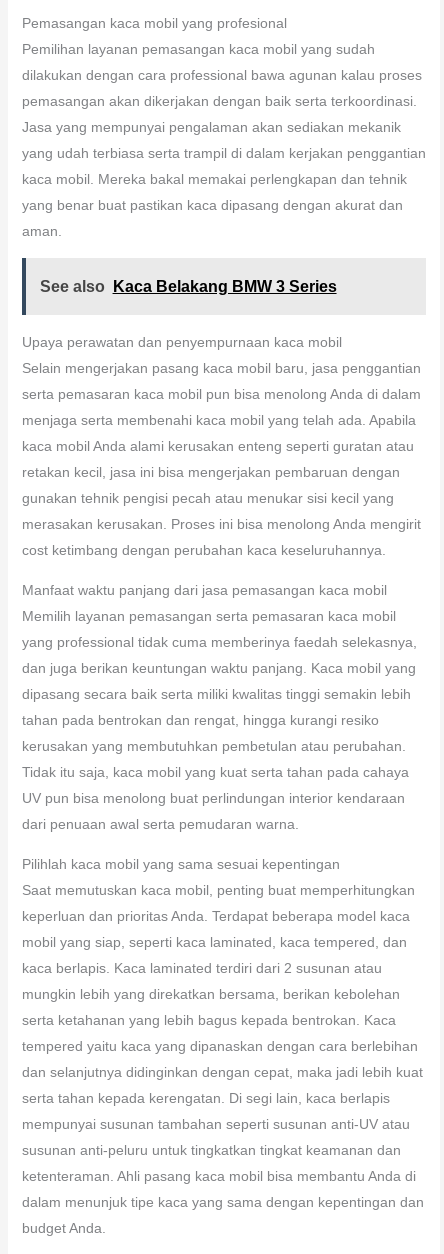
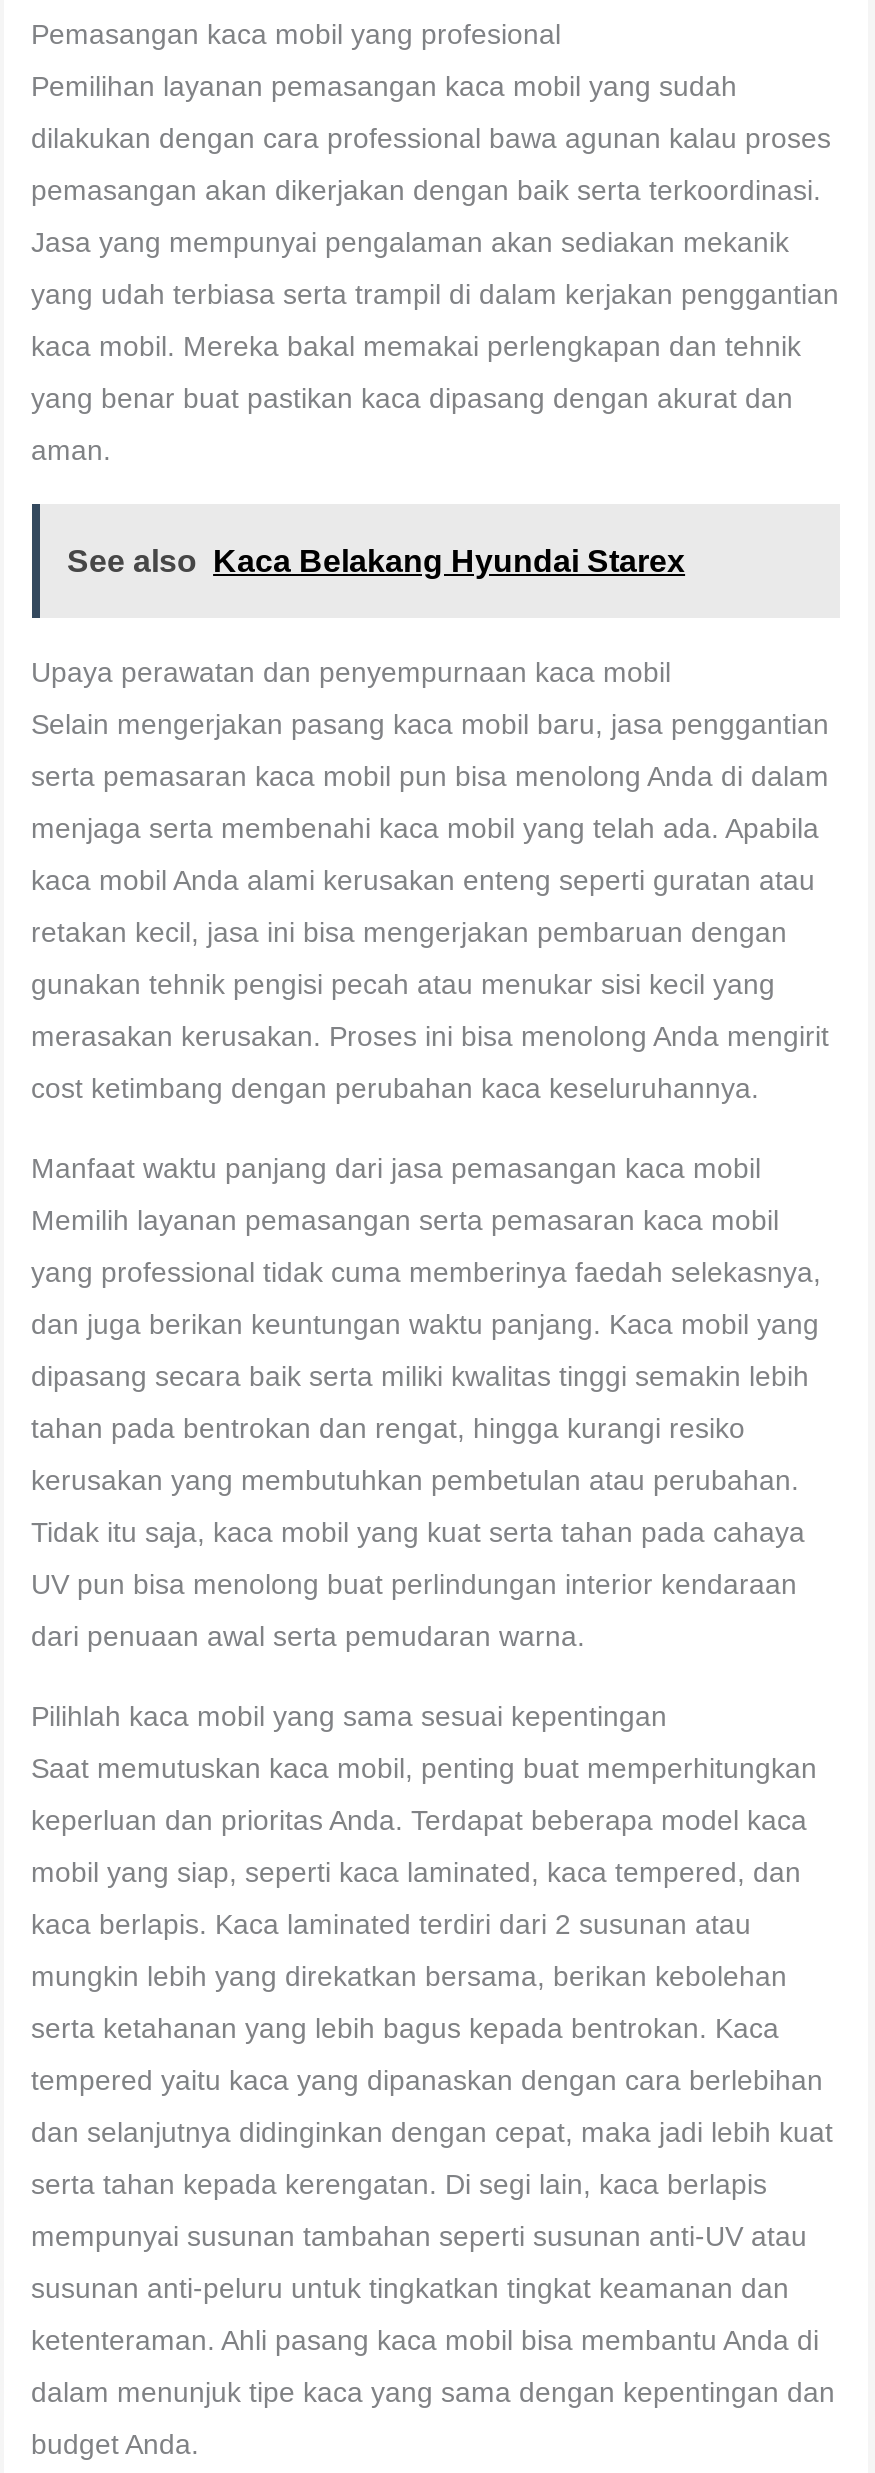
[39,278,336,295] See also Kaca Belakang BMW 3 Series -> [67,544,685,578] See also Kaca Belakang Hyundai Starex

